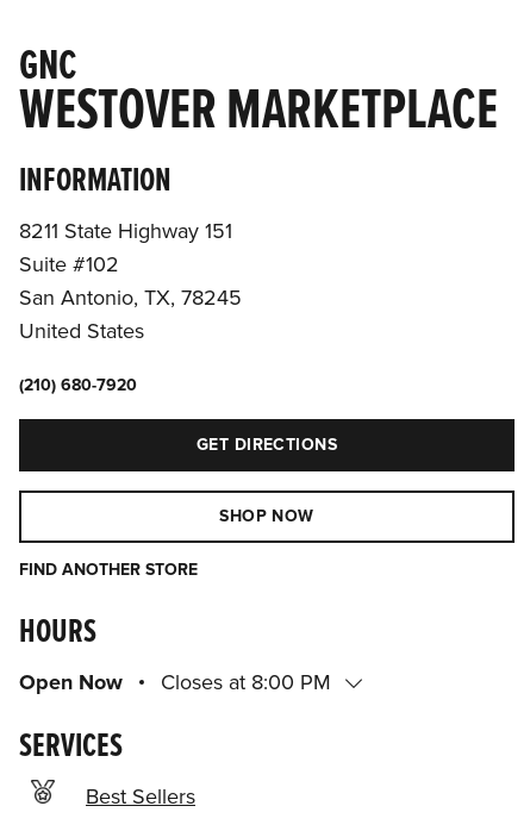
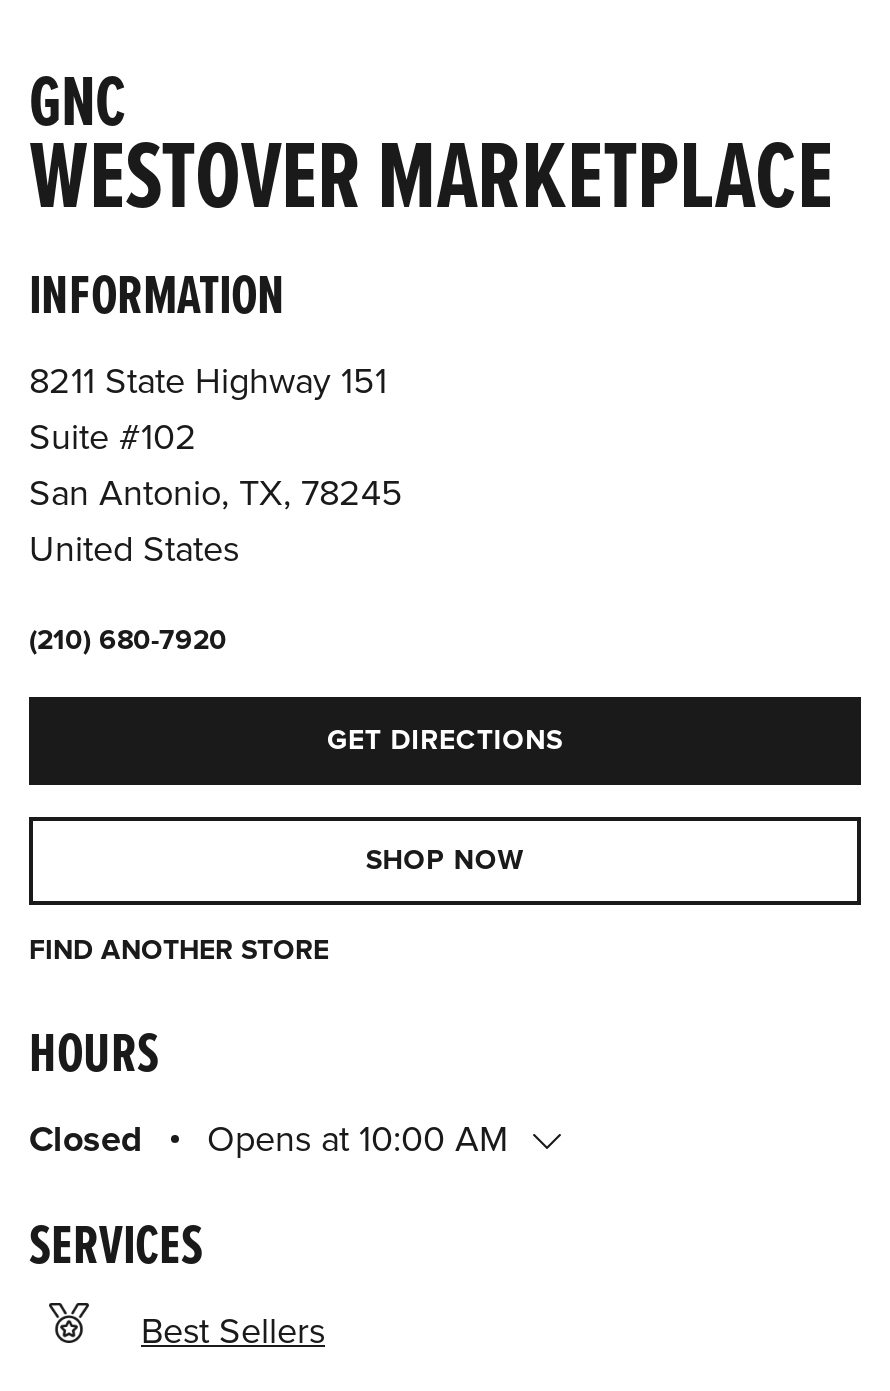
[19,669,331,695] Open Now | Closes at 8:00 PM -> [29,1117,509,1161] Closed | Opens at 10:00 AM

